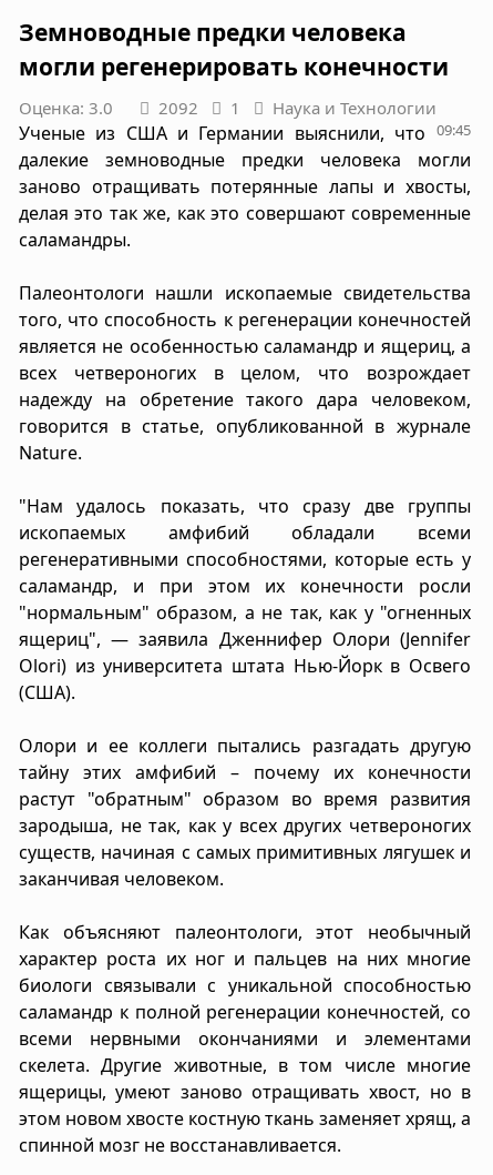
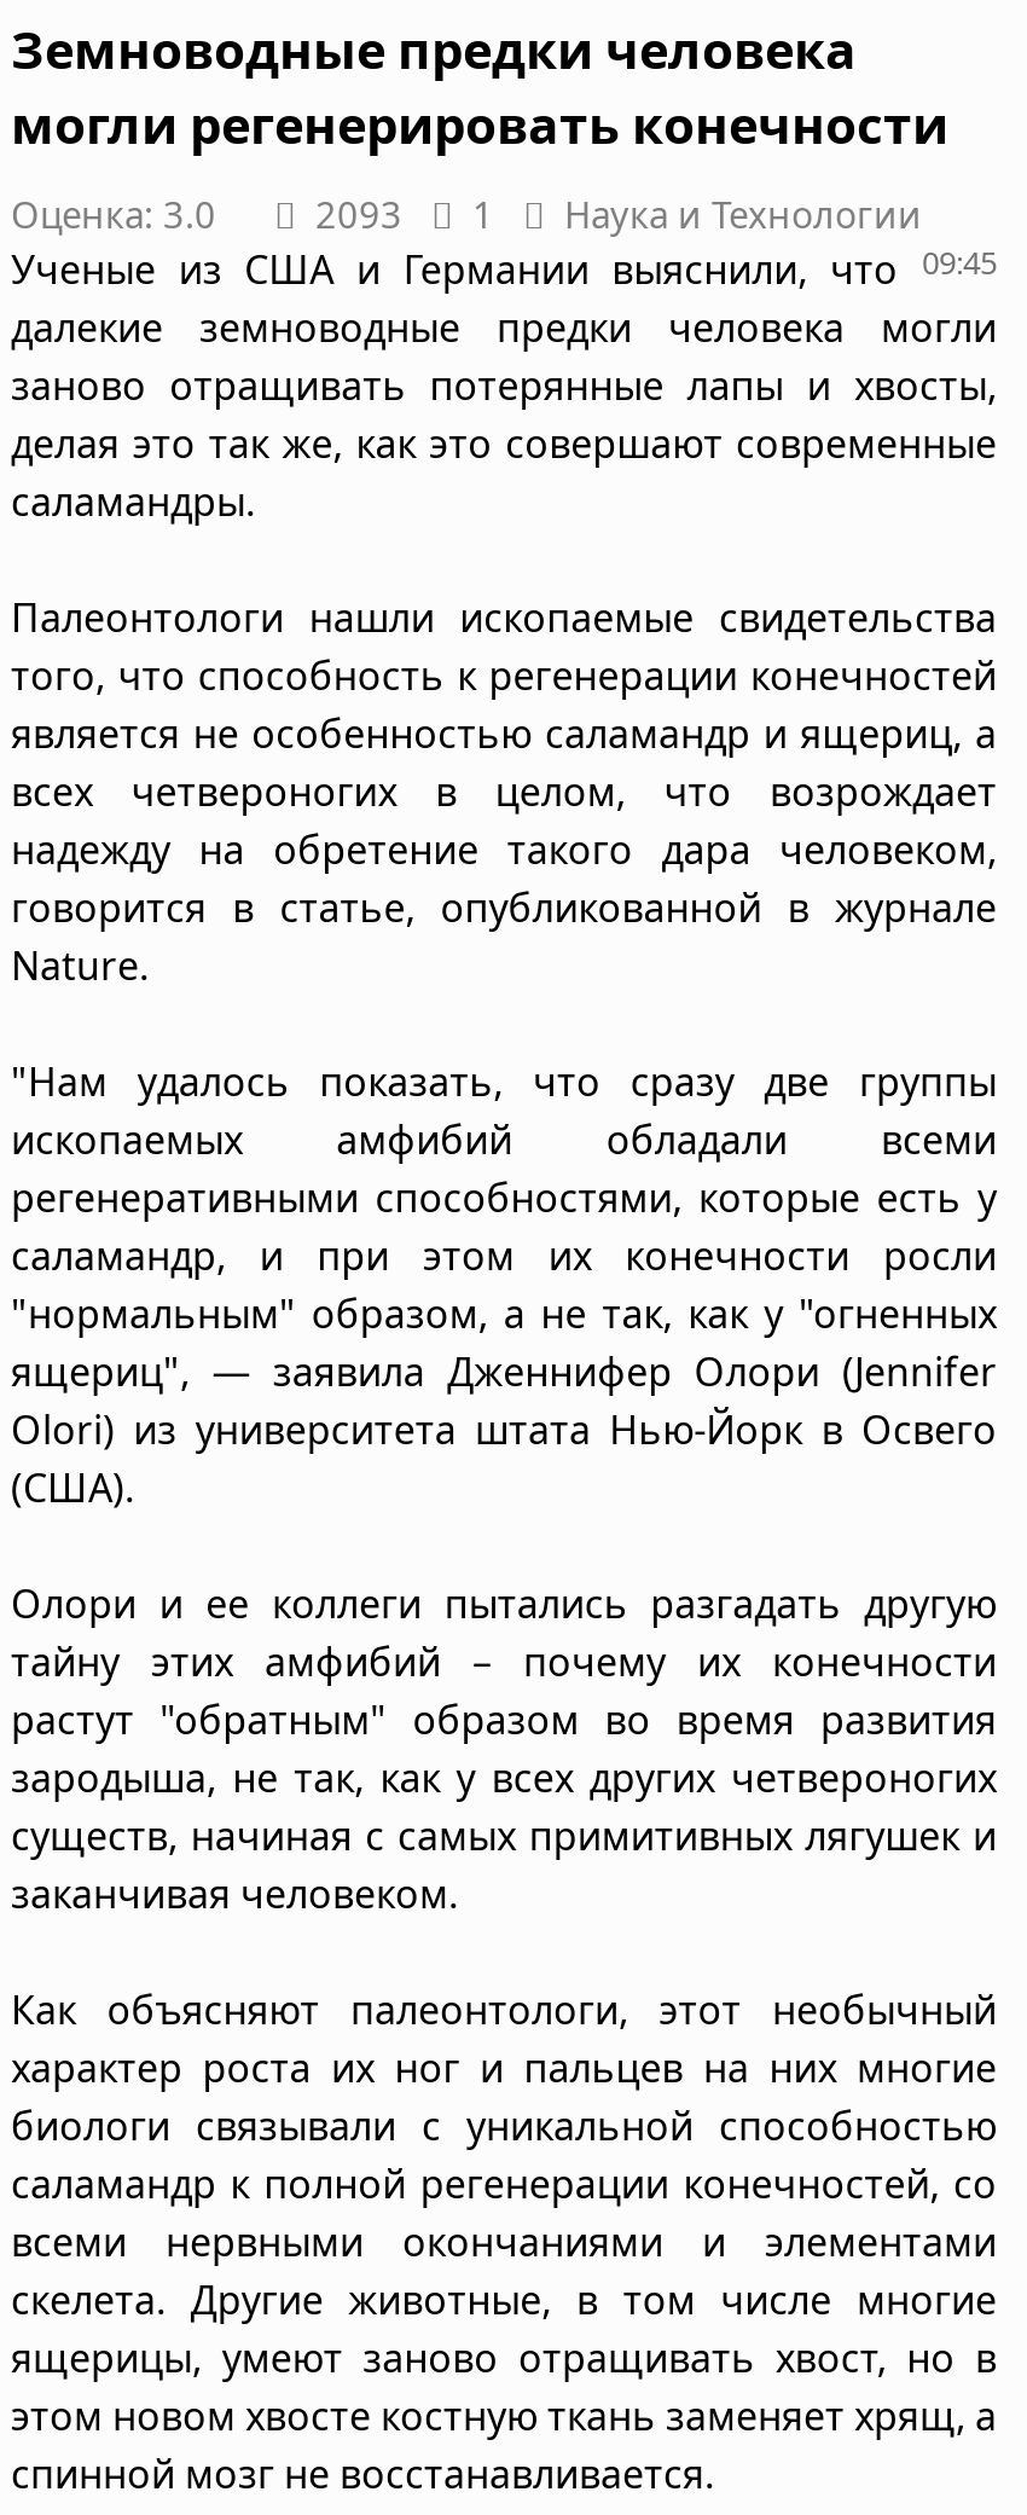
[19,97,436,119] Оценка: 3.0 2092 1 Наука и Технологии -> [11,190,922,238] Оценка: 3.0 2093 1 Наука и Технологии

